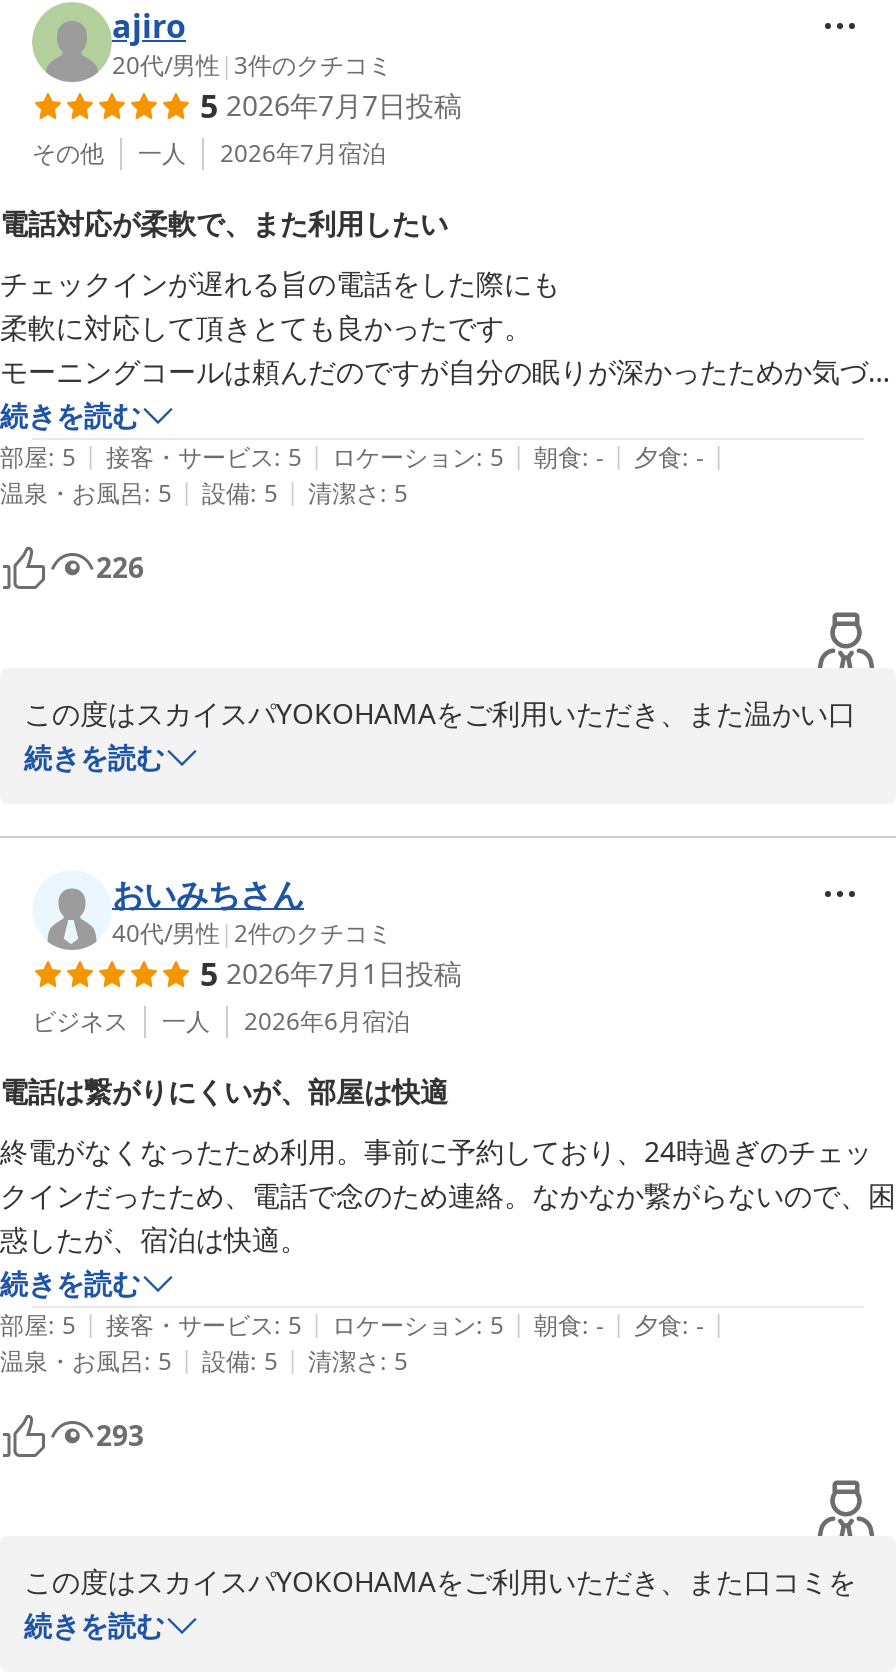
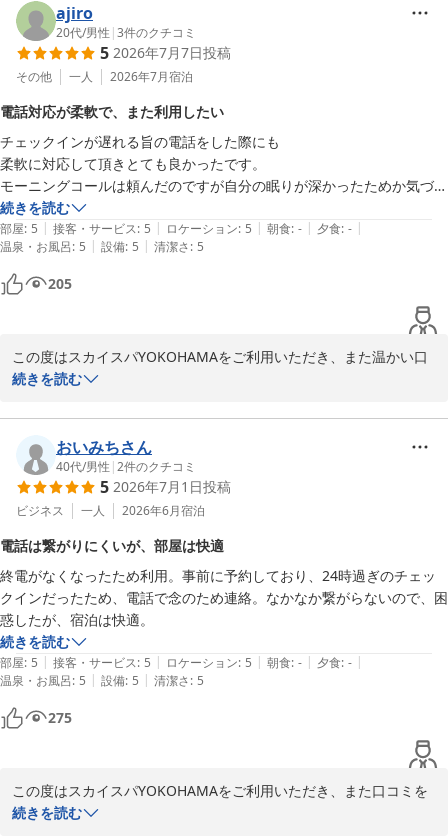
[96,548,144,586] 226 -> [48,274,72,293] 205
[96,1416,144,1454] 293 -> [48,708,72,727] 275

